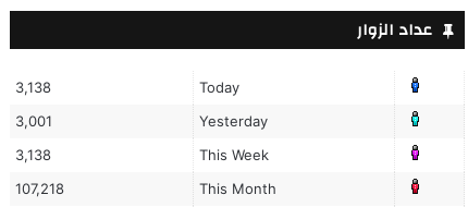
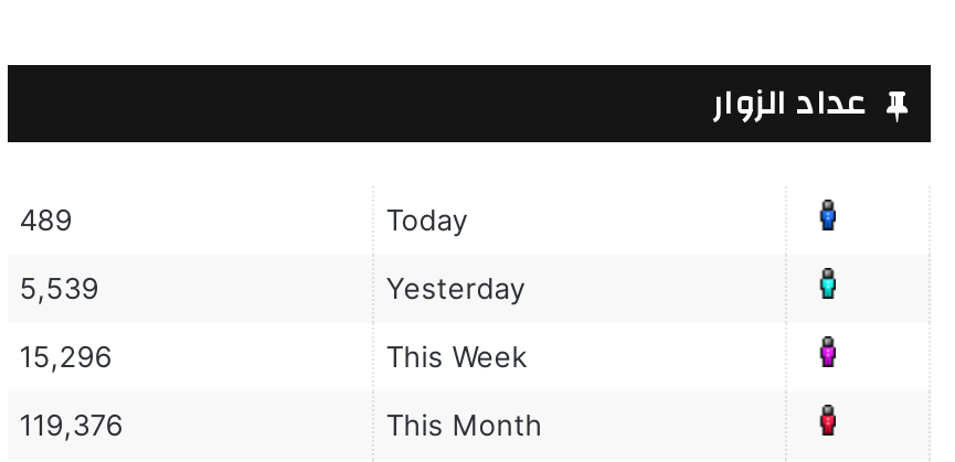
[15,78,51,95] 3,138 -> [19,201,72,236] 489
[15,112,52,129] 3,001 -> [19,269,99,304] 5,539
[15,145,51,163] 3,138 -> [19,337,112,373] 15,296
[15,179,64,197] 107,218 -> [19,406,123,441] 119,376

